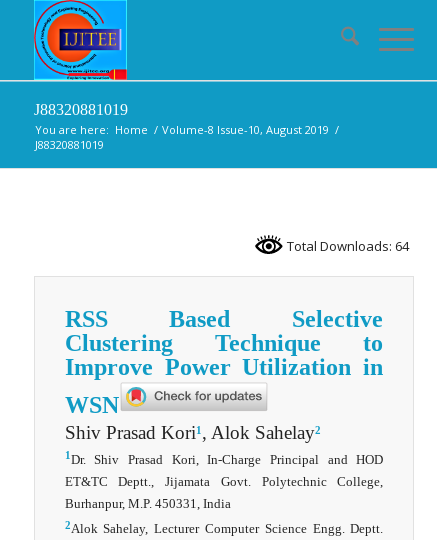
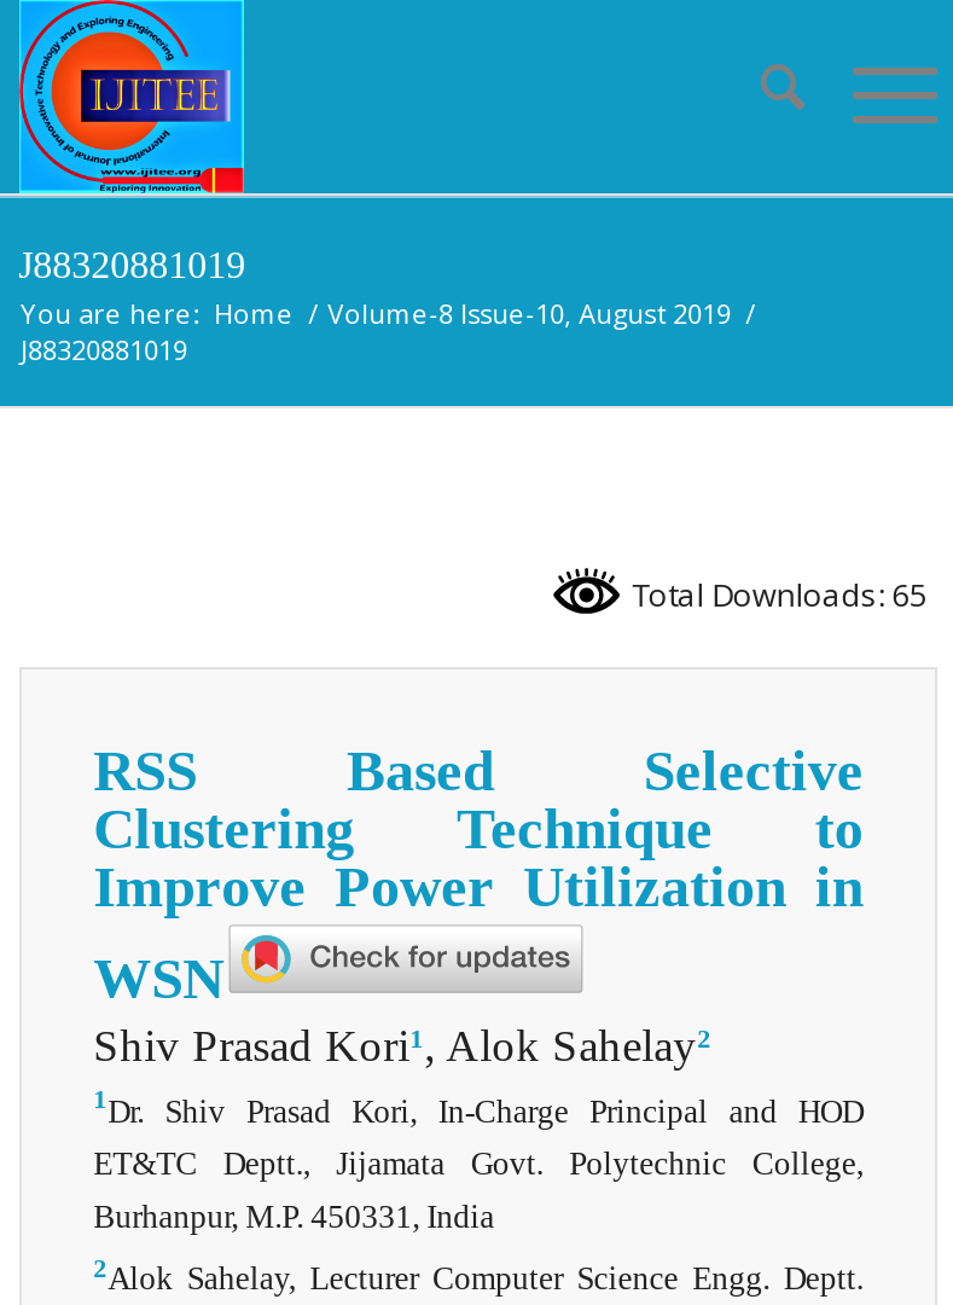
[284,237,409,255] Total Downloads: 64 -> [624,573,926,616] Total Downloads: 65

